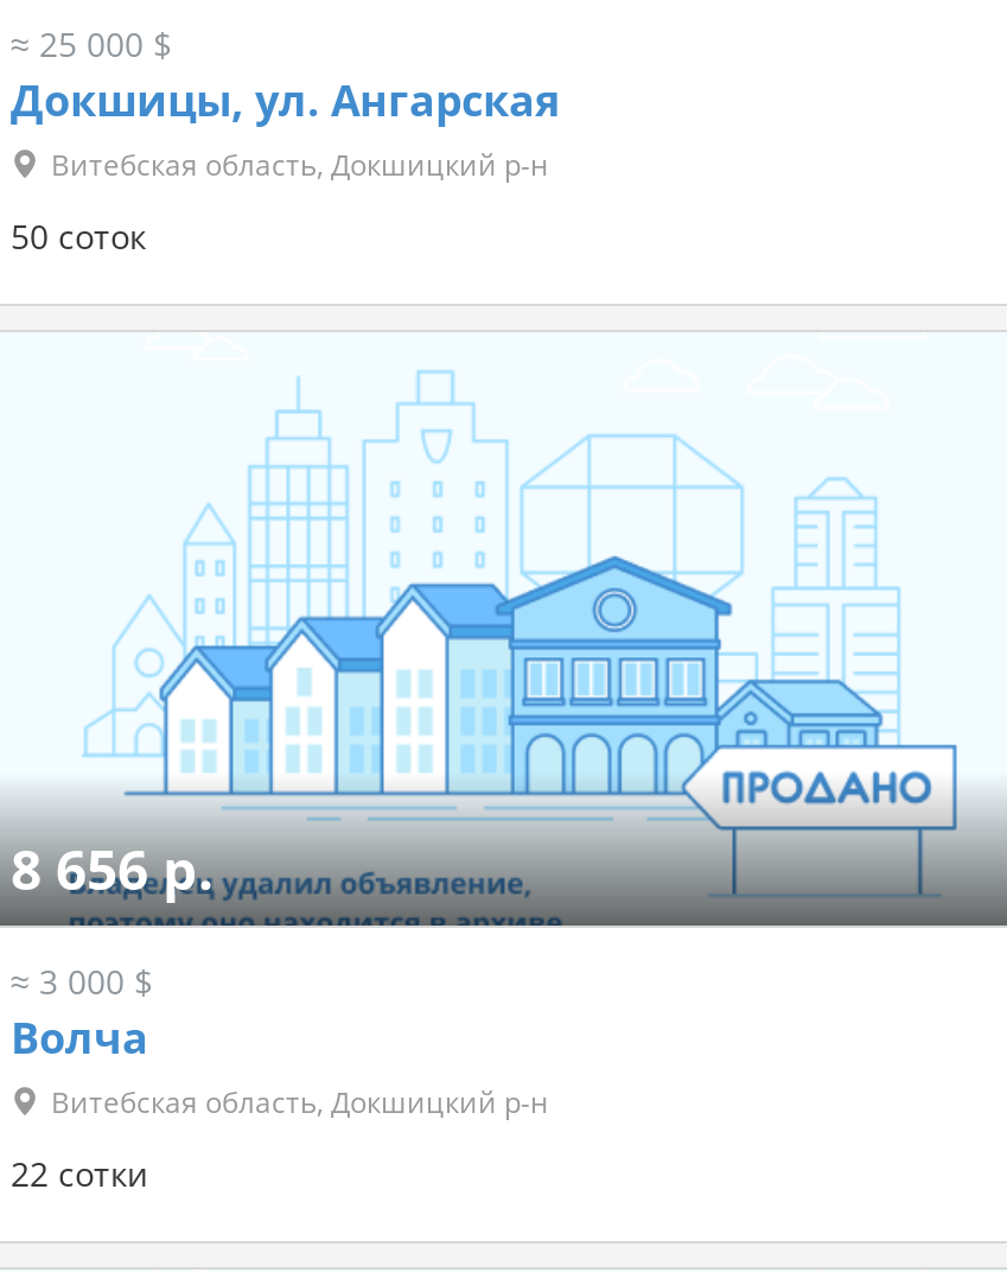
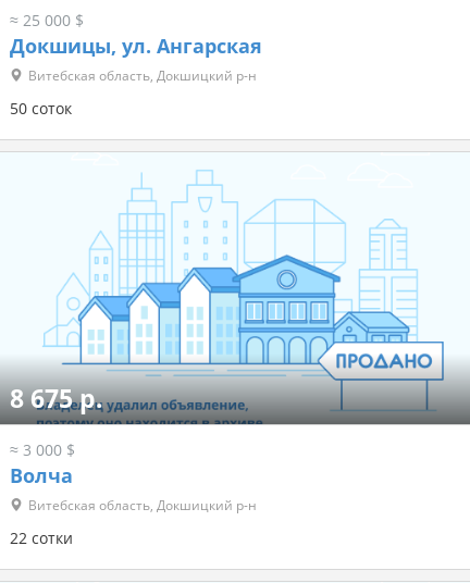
[11,831,215,907] 8 656 р. -> [10,381,103,416] 8 675 р.

